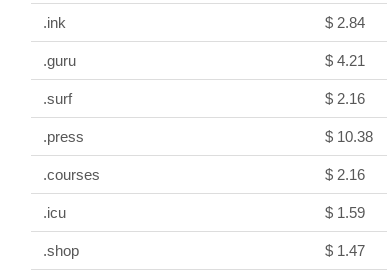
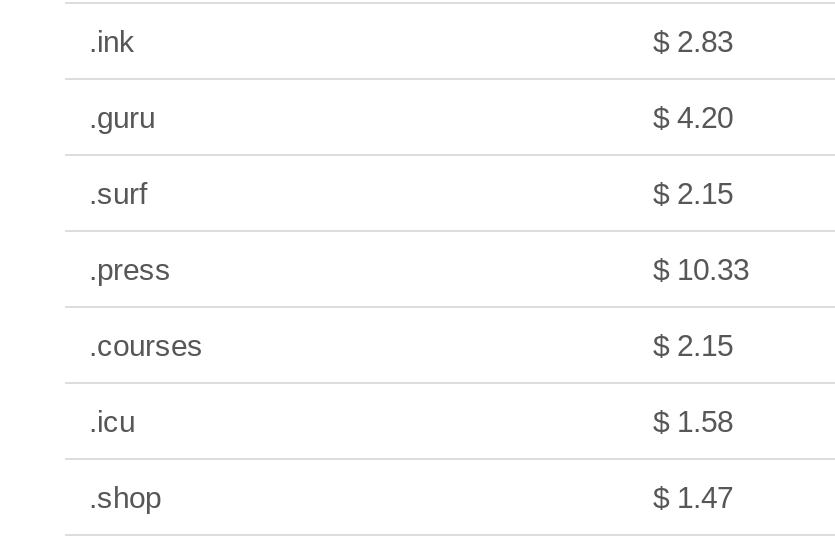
[325,14,365,31] $ 2.84 -> [653,24,733,58] $ 2.83
[325,52,365,69] $ 4.21 -> [653,100,733,134] $ 4.20
[325,90,365,107] $ 2.16 -> [653,176,733,210] $ 2.15
[325,128,373,145] $ 10.38 -> [653,252,749,286] $ 10.33
[325,166,365,183] $ 2.16 -> [653,328,733,362] $ 2.15
[325,204,365,221] $ 1.59 -> [653,404,733,438] $ 1.58

